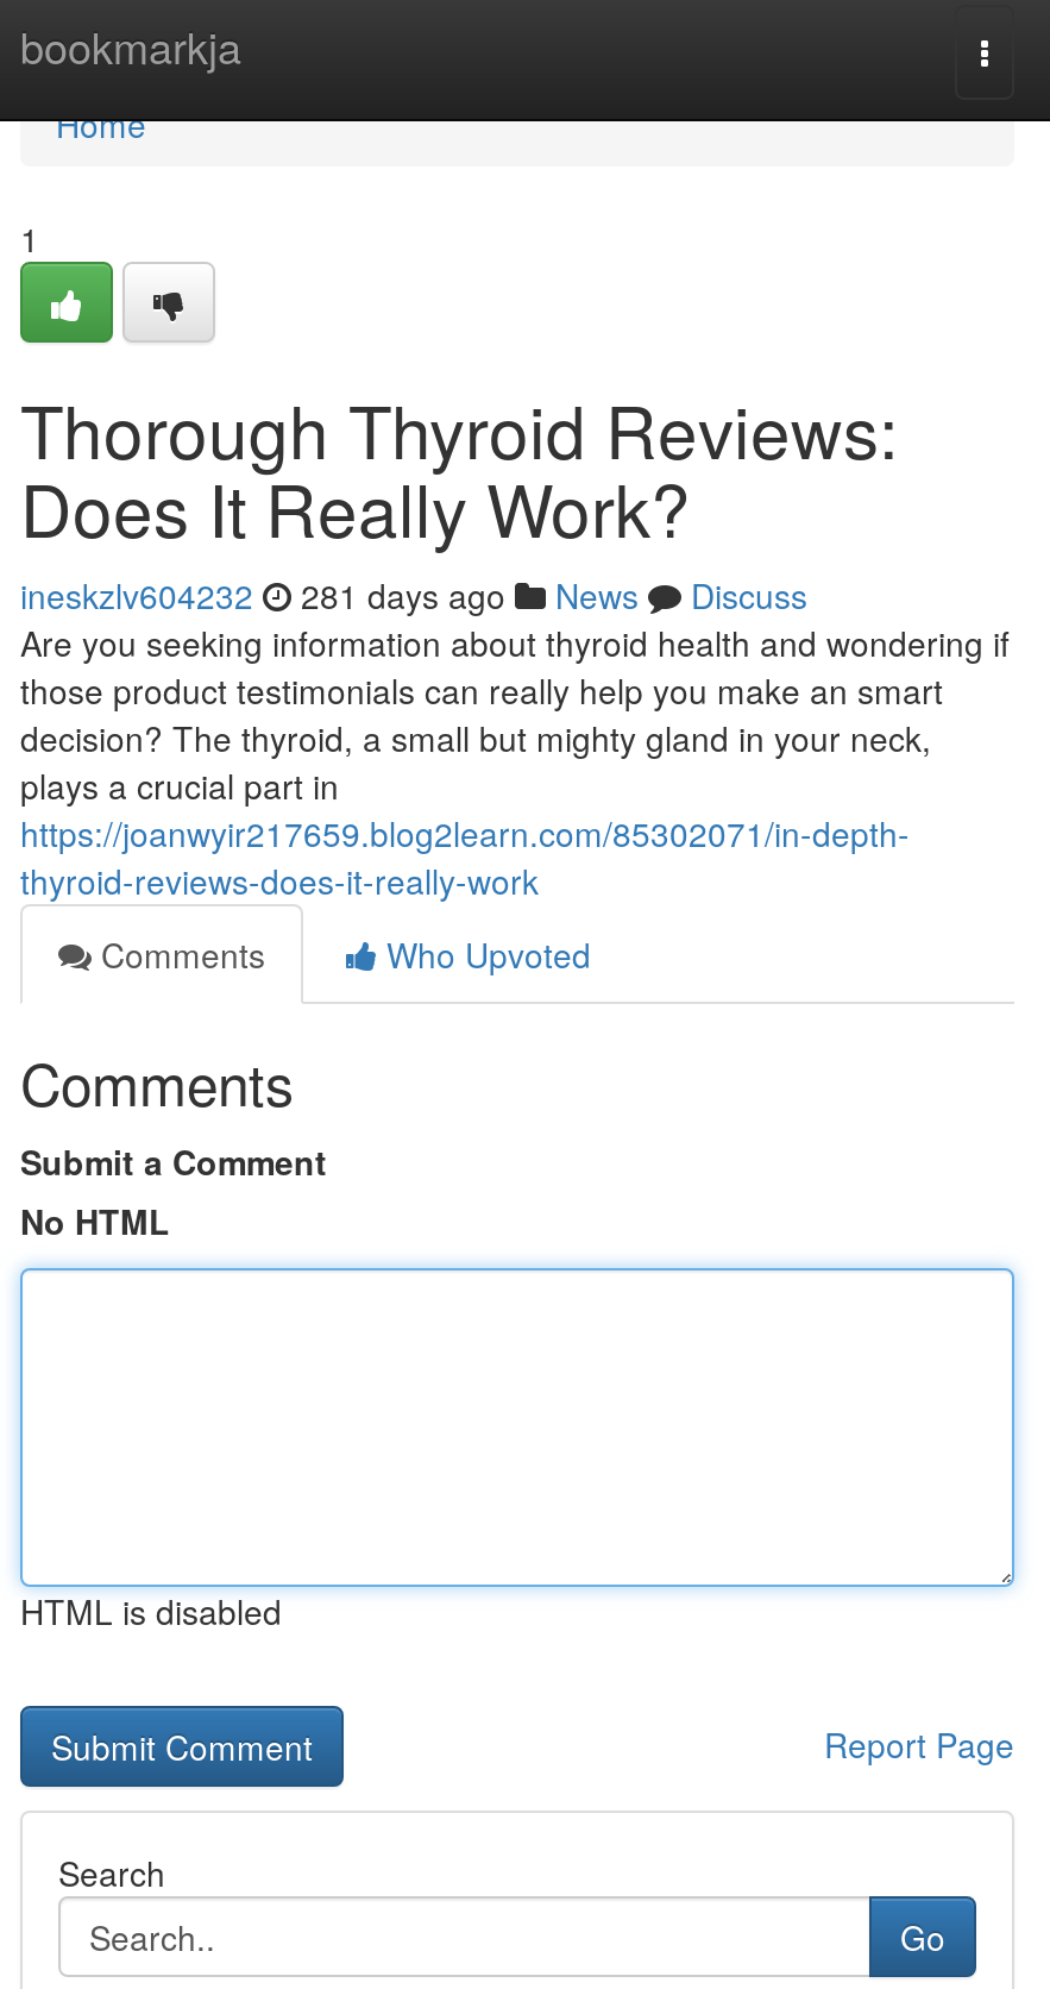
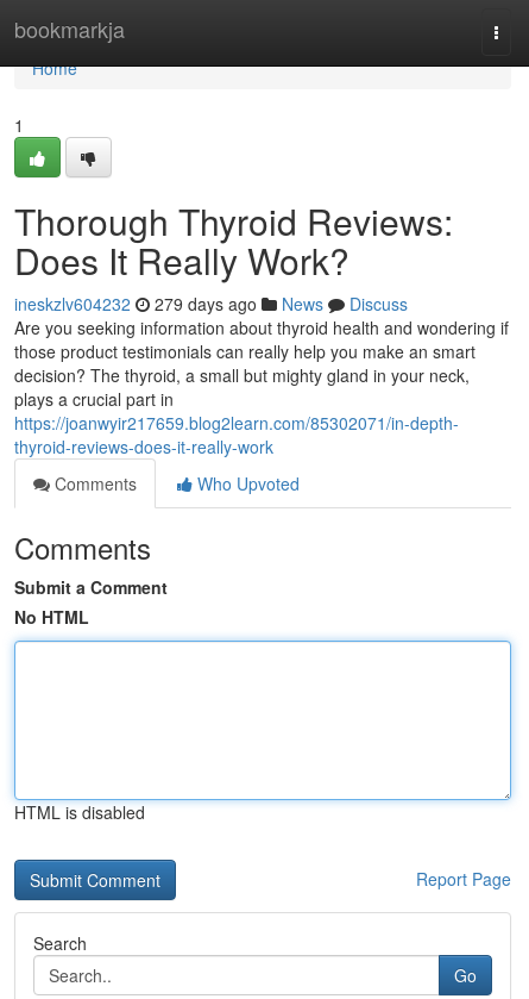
[20,571,807,619] ineskzlv604232 281 days ago News Discuss -> [14,292,408,316] ineskzlv604232 279 days ago News Discuss

